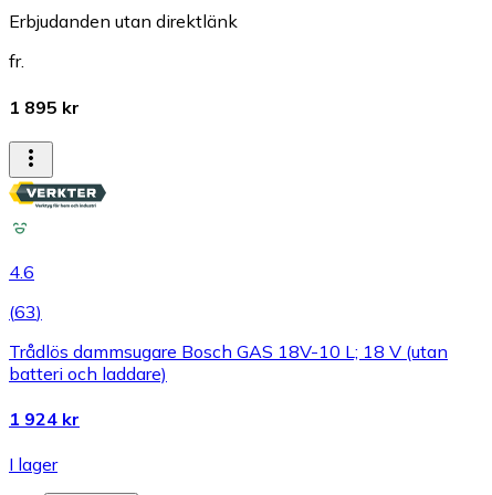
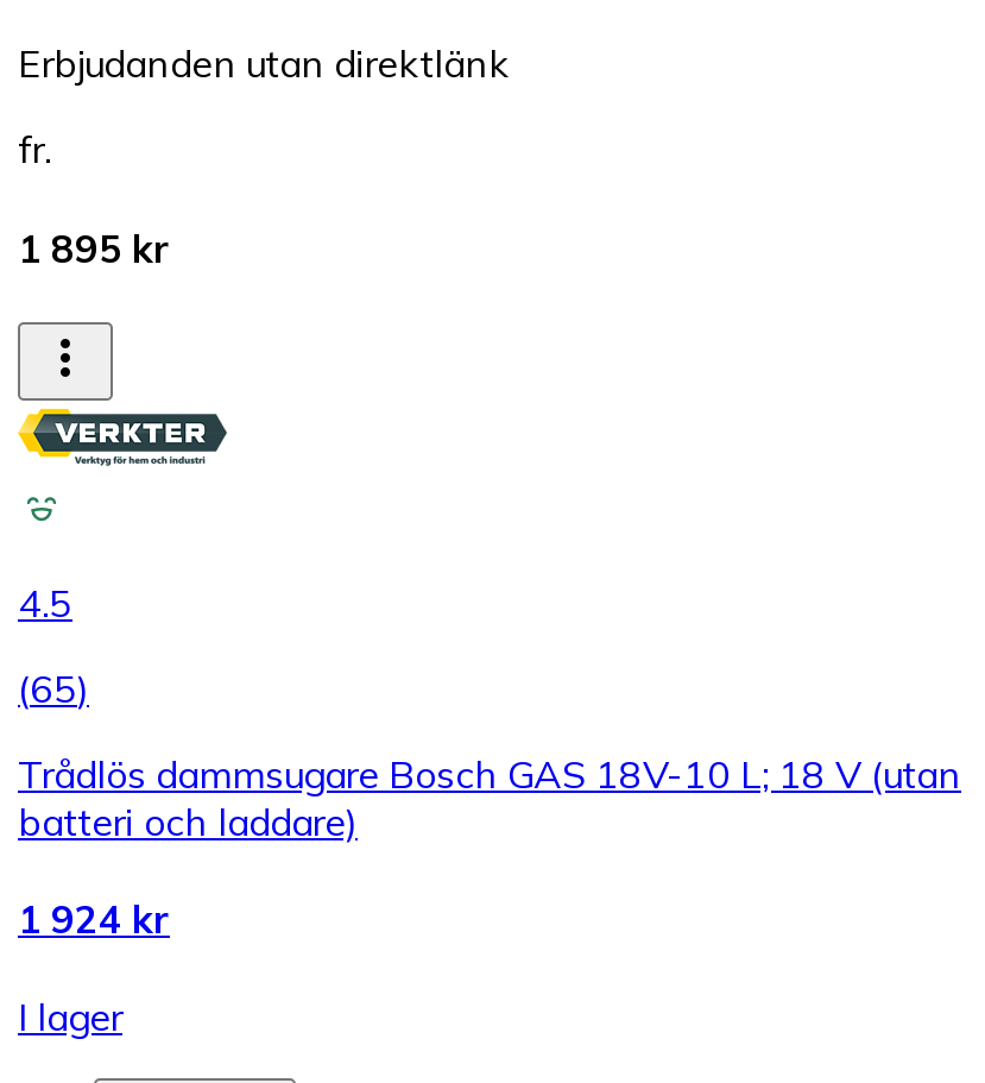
[9,261,34,283] 4.6 -> [18,579,72,626] 4.5
[9,300,42,323] (63) -> [18,664,89,712] (65)

